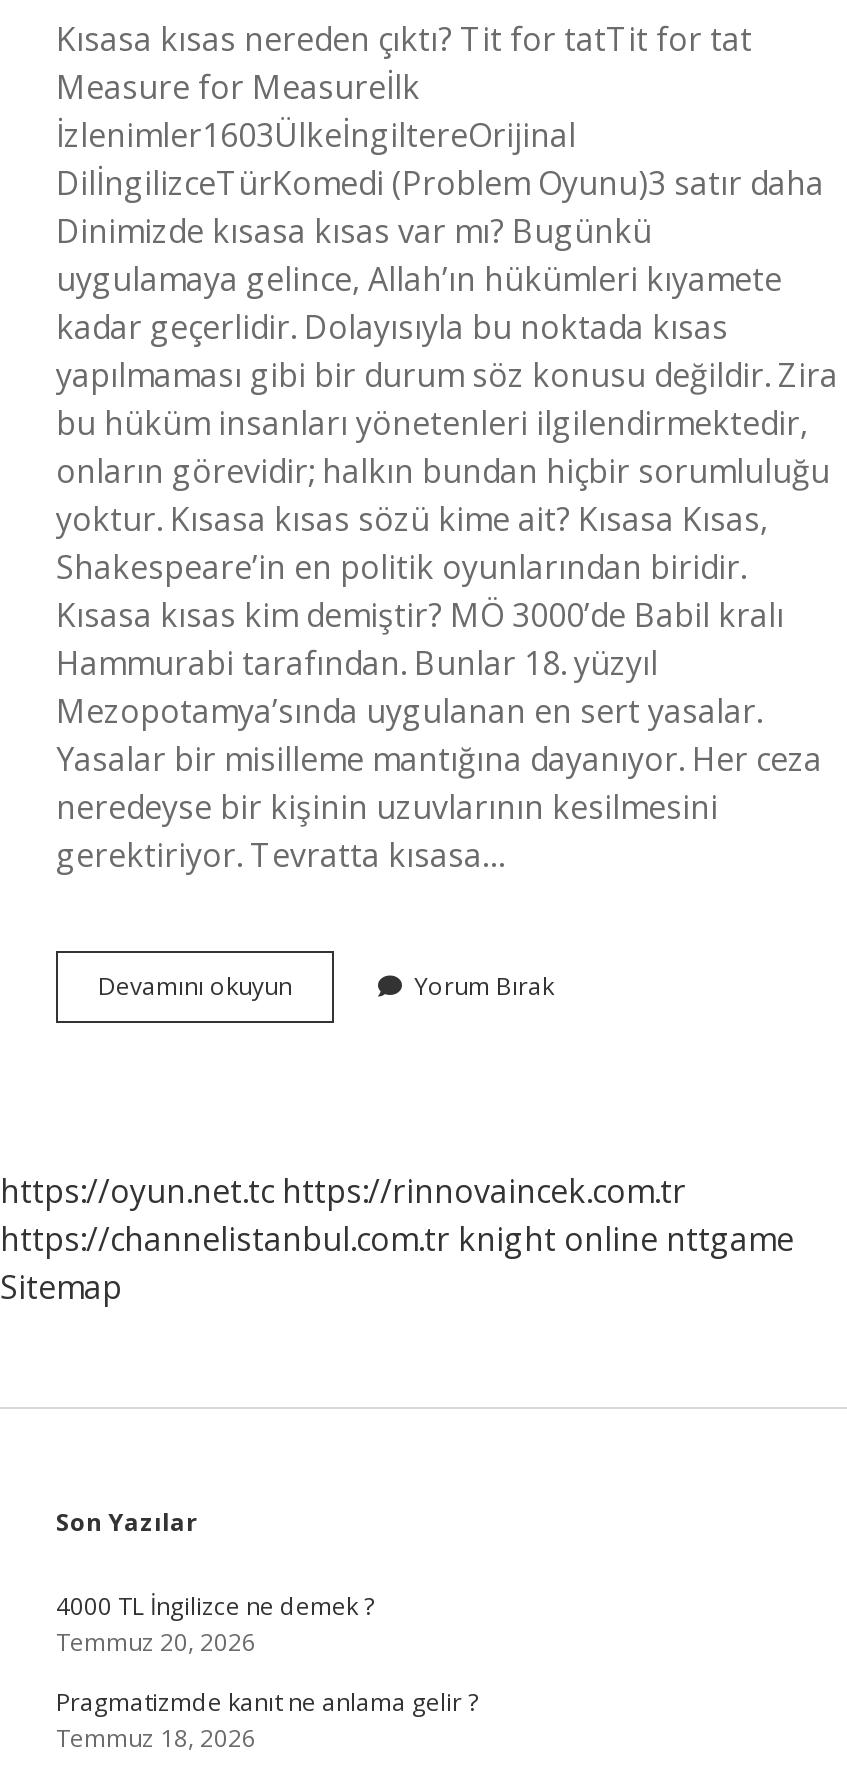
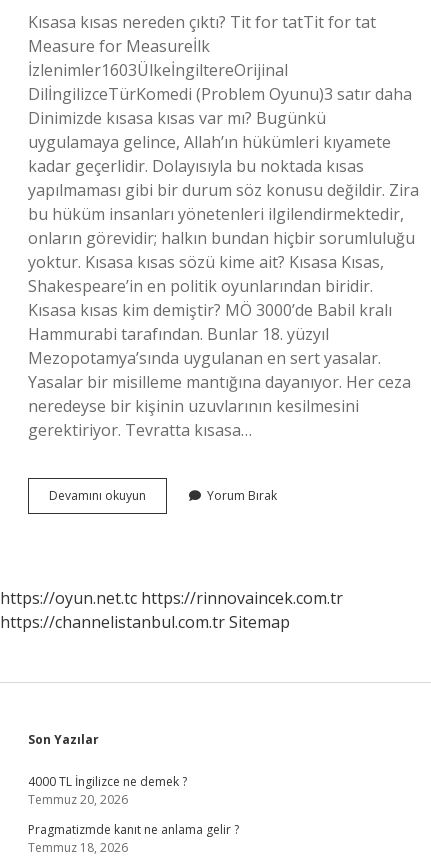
[0,1217,794,1309] https://channelistanbul.com.tr knight online nttgame | Sitemap -> [0,611,290,633] https://channelistanbul.com.tr Sitemap

